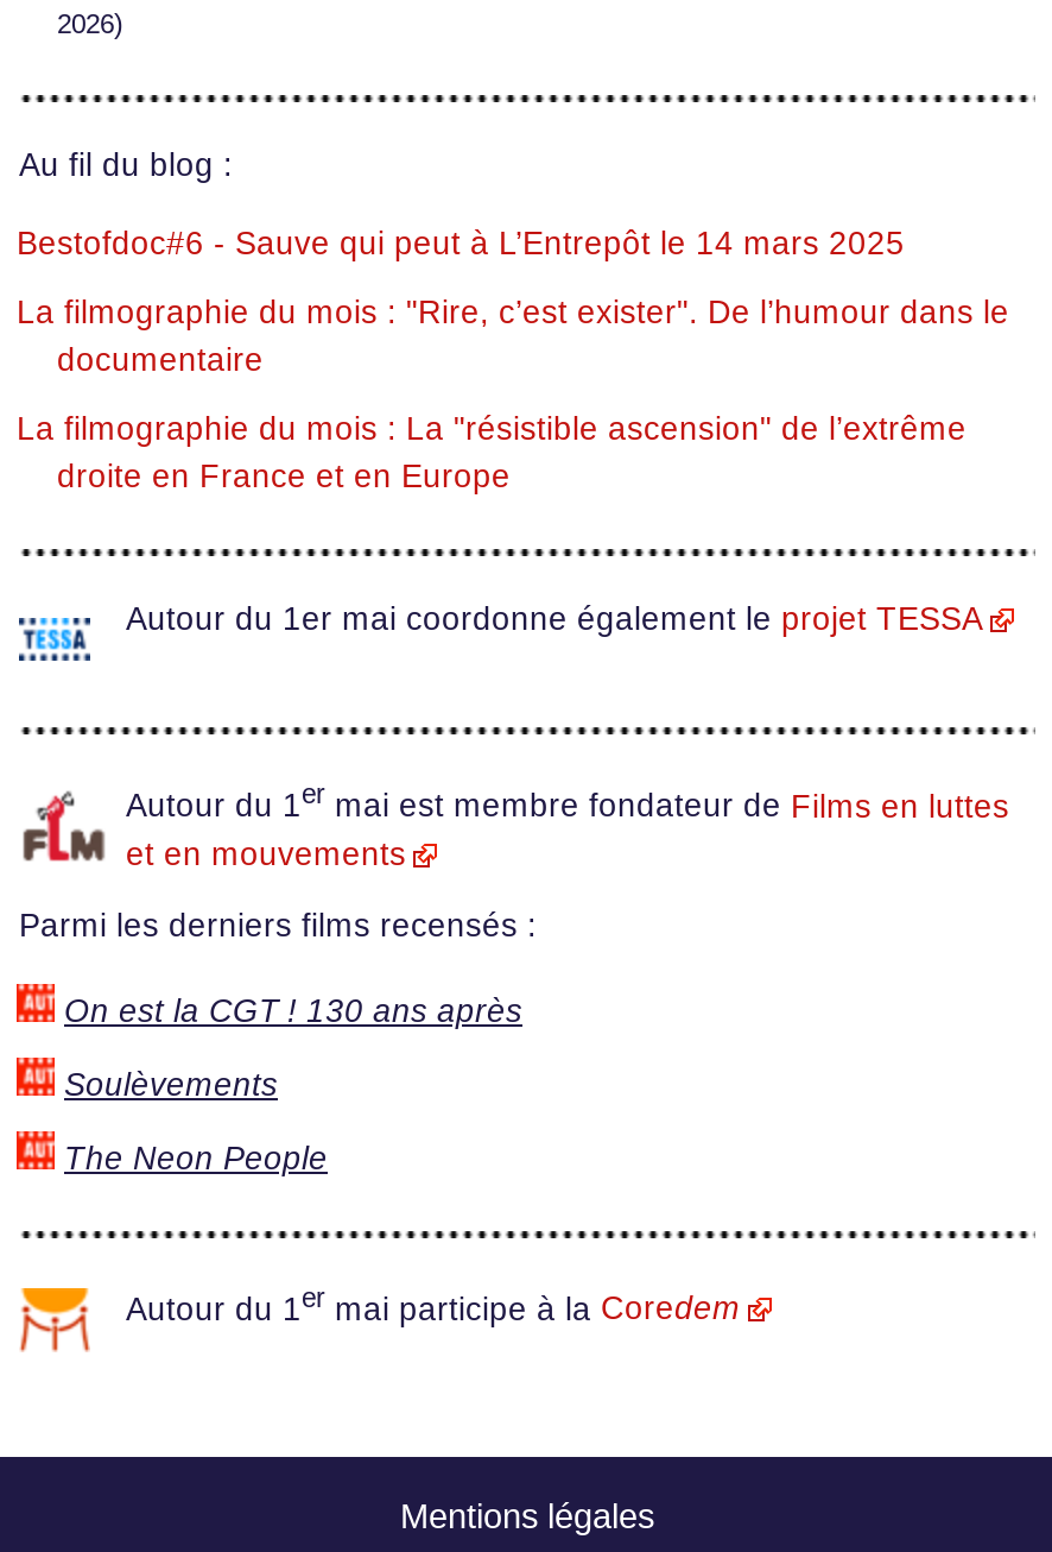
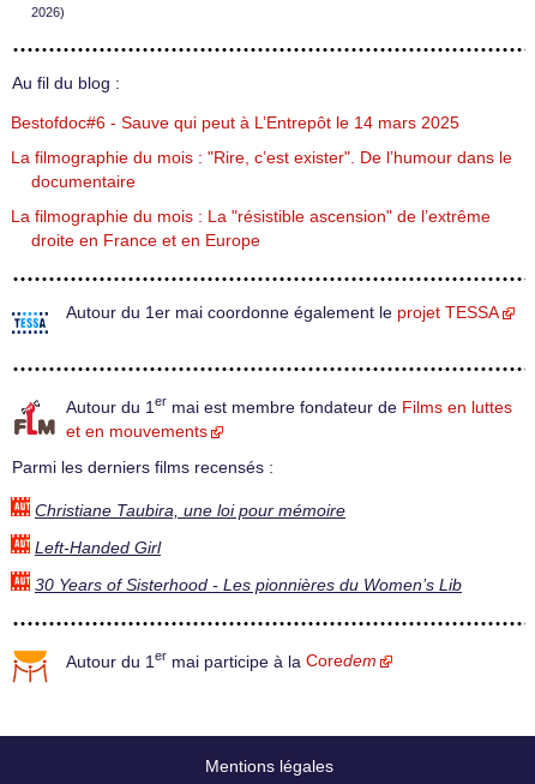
[64,992,522,1028] On est la CGT ! 130 ans après -> [35,501,345,519] Christiane Taubira, une loi pour mémoire
[64,1066,278,1102] Soulèvements -> [35,538,161,556] Left-Handed Girl
[64,1140,328,1175] The Neon People -> [35,576,462,594] 30 Years of Sisterhood - Les pionnières du Women’s Lib

